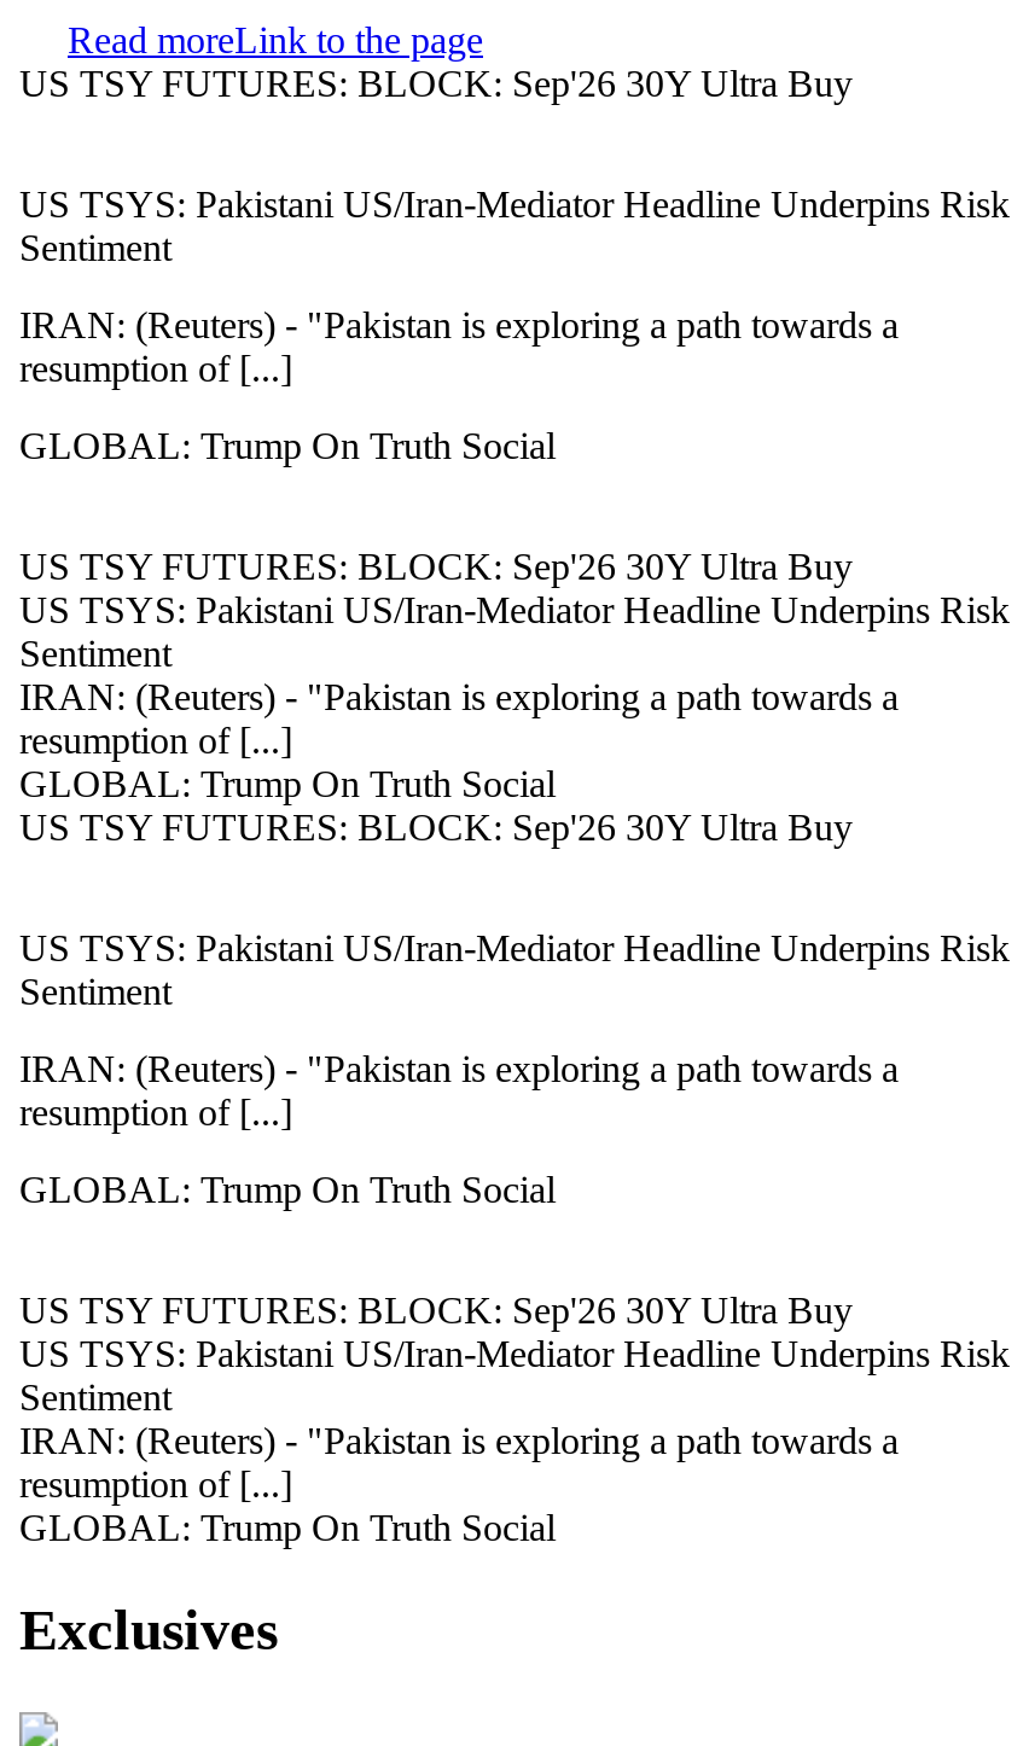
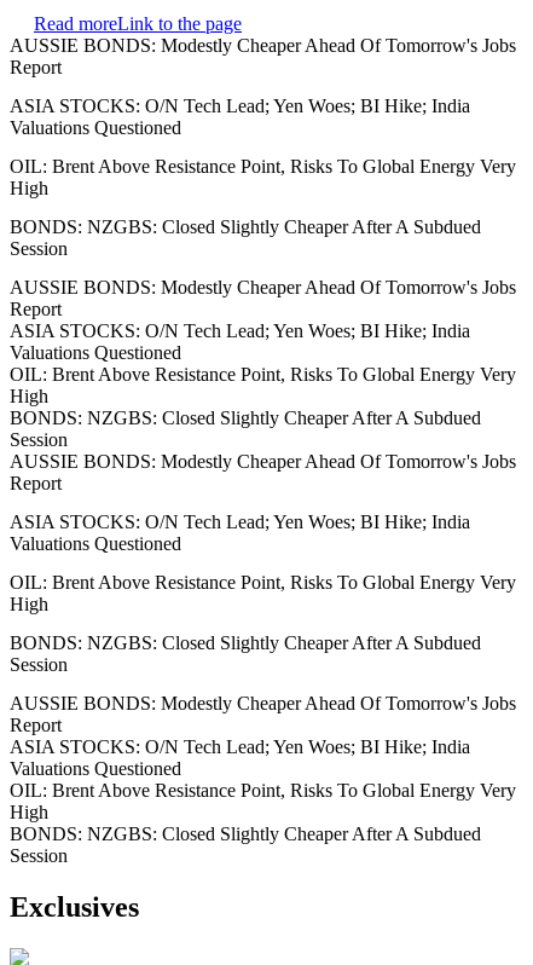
[19,63,853,104] US TSY FUTURES: BLOCK: Sep'26 30Y Ultra Buy -> [10,35,516,78] AUSSIE BONDS: Modestly Cheaper Ahead Of Tomorrow's Jobs | Report
[19,184,1010,269] US TSYS: Pakistani US/Iran-Mediator Headline Underpins Risk | Sentiment -> [10,96,470,138] ASIA STOCKS: O/N Tech Lead; Yen Woes; BI Hike; India | Valuations Questioned
[19,305,899,389] IRAN: (Reuters) - "Pakistan is exploring a path towards a | resumption of [...] -> [10,156,516,199] OIL: Brent Above Resistance Point, Risks To Global Energy Very | High
[19,426,556,467] GLOBAL: Trump On Truth Social -> [10,217,481,259] BONDS: NZGBS: Closed Slightly Cheaper After A Subdued | Session
[19,546,1010,848] US TSY FUTURES: BLOCK: Sep'26 30Y Ultra Buy | US TSYS: Pakistani US/Iran-Mediator Headline Underpins Risk | Sentiment | IRAN: (Reuters) - "Pakistan is exploring a path towards a | resumption of [...] | GLOBAL: Trump On Truth Social | US TSY FUTURES: BLOCK: Sep'26 30Y Ultra Buy -> [10,277,516,494] AUSSIE BONDS: Modestly Cheaper Ahead Of Tomorrow's Jobs | Report | ASIA STOCKS: O/N Tech Lead; Yen Woes; BI Hike; India | Valuations Questioned | OIL: Brent Above Resistance Point, Risks To Global Energy Very | High | BONDS: NZGBS: Closed Slightly Cheaper After A Subdued | Session | AUSSIE BONDS: Modestly Cheaper Ahead Of Tomorrow's Jobs | Report
[19,928,1010,1012] US TSYS: Pakistani US/Iran-Mediator Headline Underpins Risk | Sentiment -> [10,512,470,554] ASIA STOCKS: O/N Tech Lead; Yen Woes; BI Hike; India | Valuations Questioned
[19,1049,899,1133] IRAN: (Reuters) - "Pakistan is exploring a path towards a | resumption of [...] -> [10,572,516,615] OIL: Brent Above Resistance Point, Risks To Global Energy Very | High
[19,1169,556,1210] GLOBAL: Trump On Truth Social -> [10,633,481,675] BONDS: NZGBS: Closed Slightly Cheaper After A Subdued | Session
[19,1290,1010,1548] US TSY FUTURES: BLOCK: Sep'26 30Y Ultra Buy | US TSYS: Pakistani US/Iran-Mediator Headline Underpins Risk | Sentiment | IRAN: (Reuters) - "Pakistan is exploring a path towards a | resumption of [...] | GLOBAL: Trump On Truth Social -> [10,693,516,866] AUSSIE BONDS: Modestly Cheaper Ahead Of Tomorrow's Jobs | Report | ASIA STOCKS: O/N Tech Lead; Yen Woes; BI Hike; India | Valuations Questioned | OIL: Brent Above Resistance Point, Risks To Global Energy Very | High | BONDS: NZGBS: Closed Slightly Cheaper After A Subdued | Session

